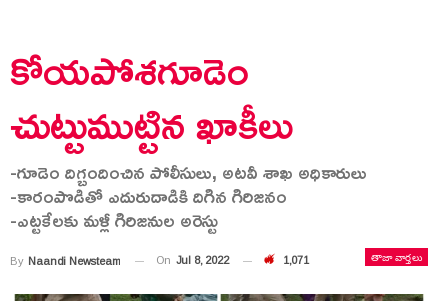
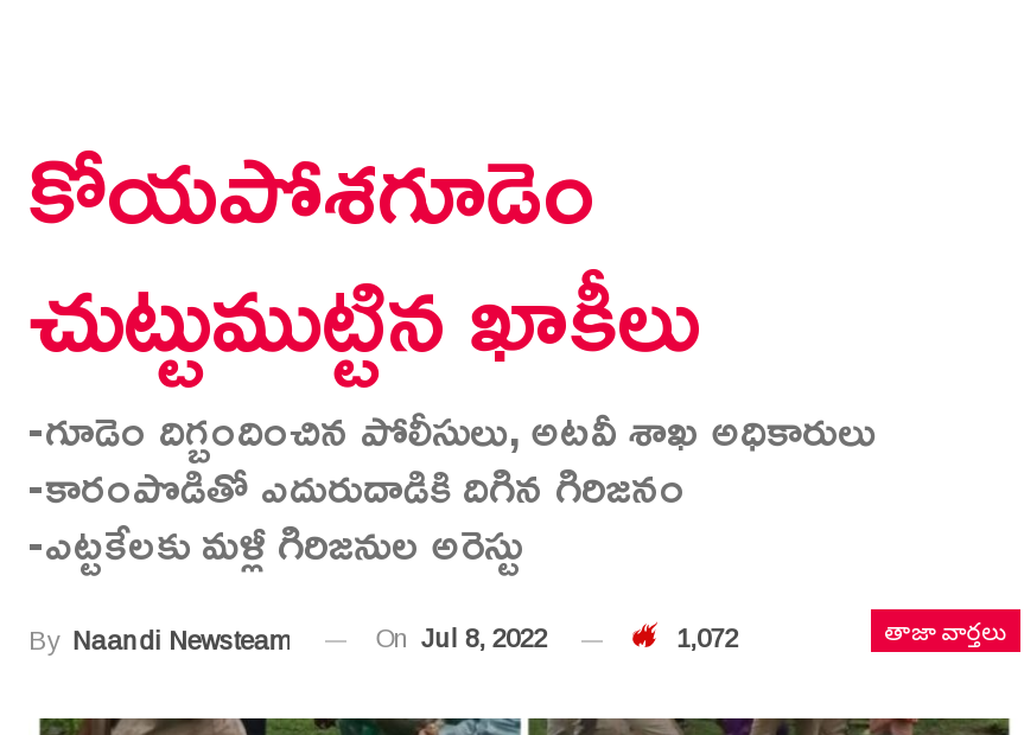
[283,254,309,266] 1,071 -> [676,624,738,652] 1,072

